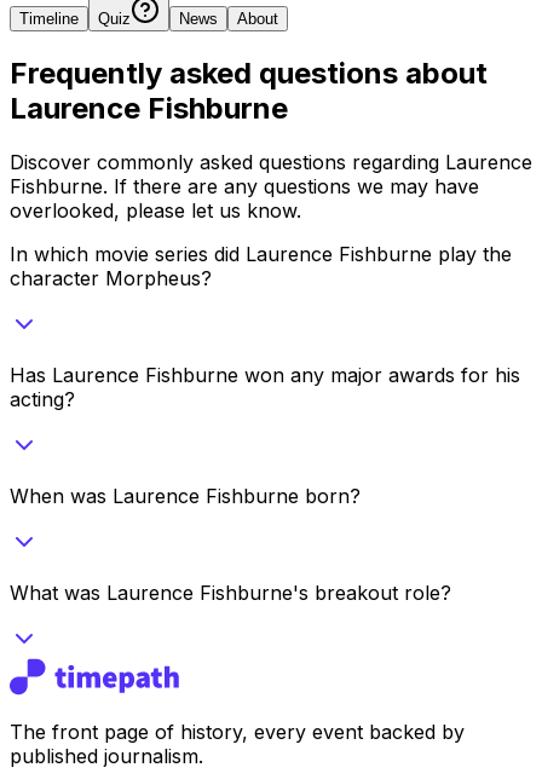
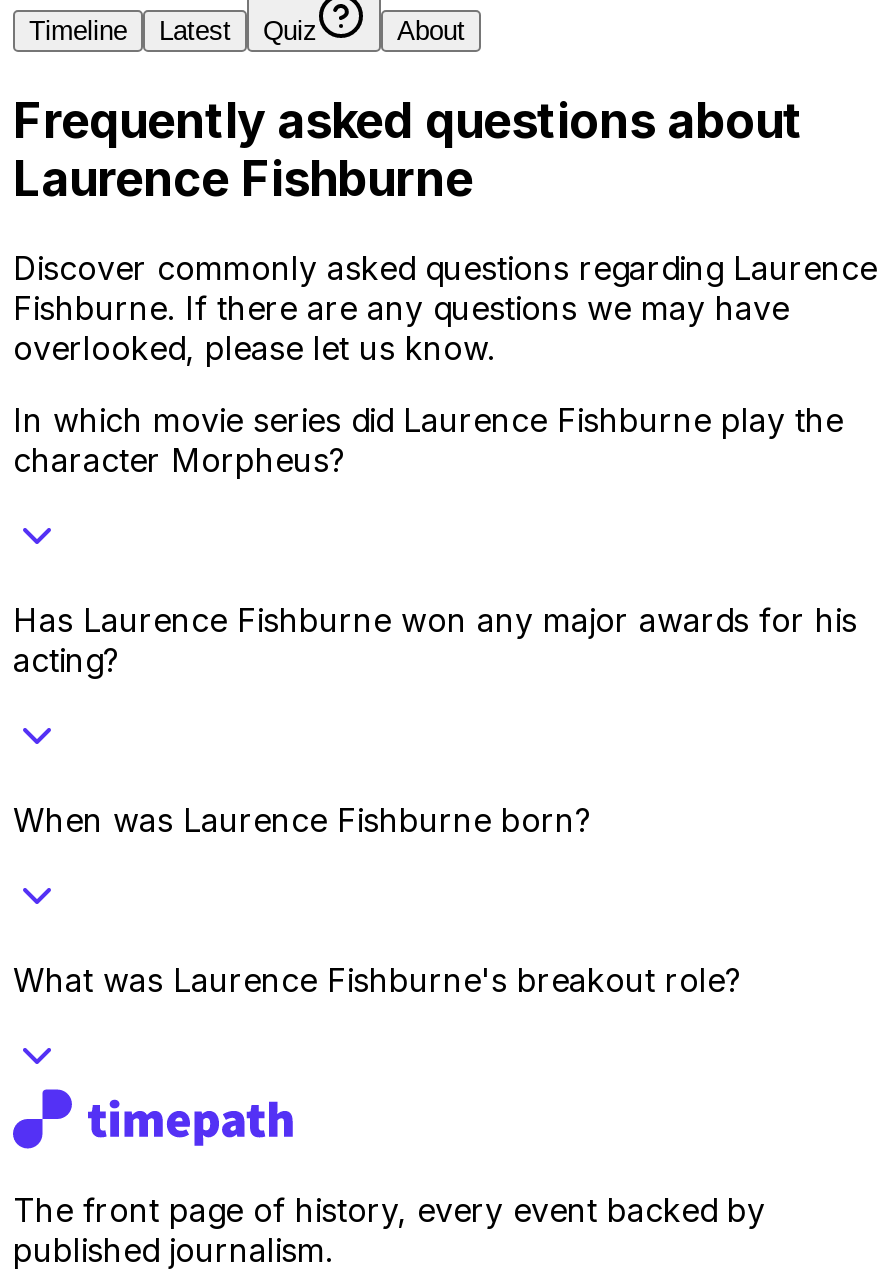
[179,9,218,28] News -> none
none -> [159,16,231,46] Latest

